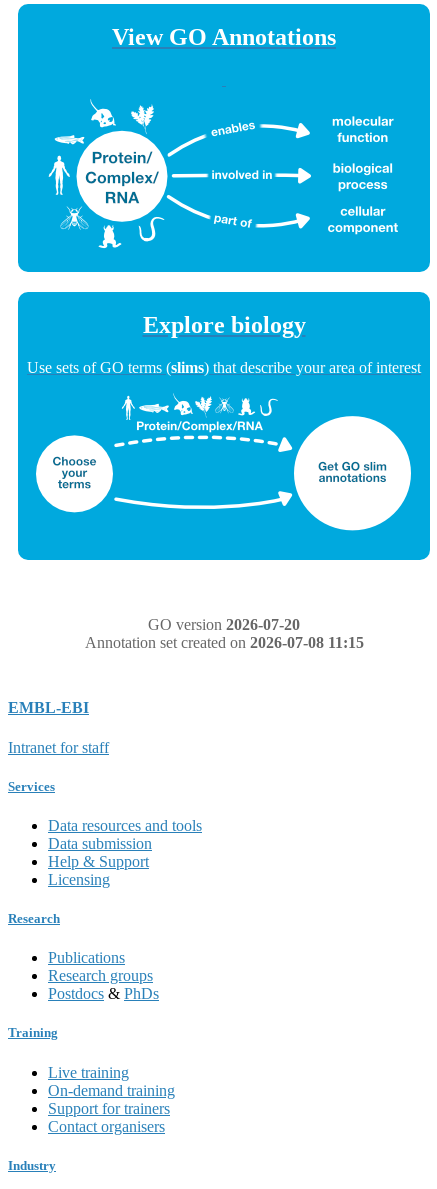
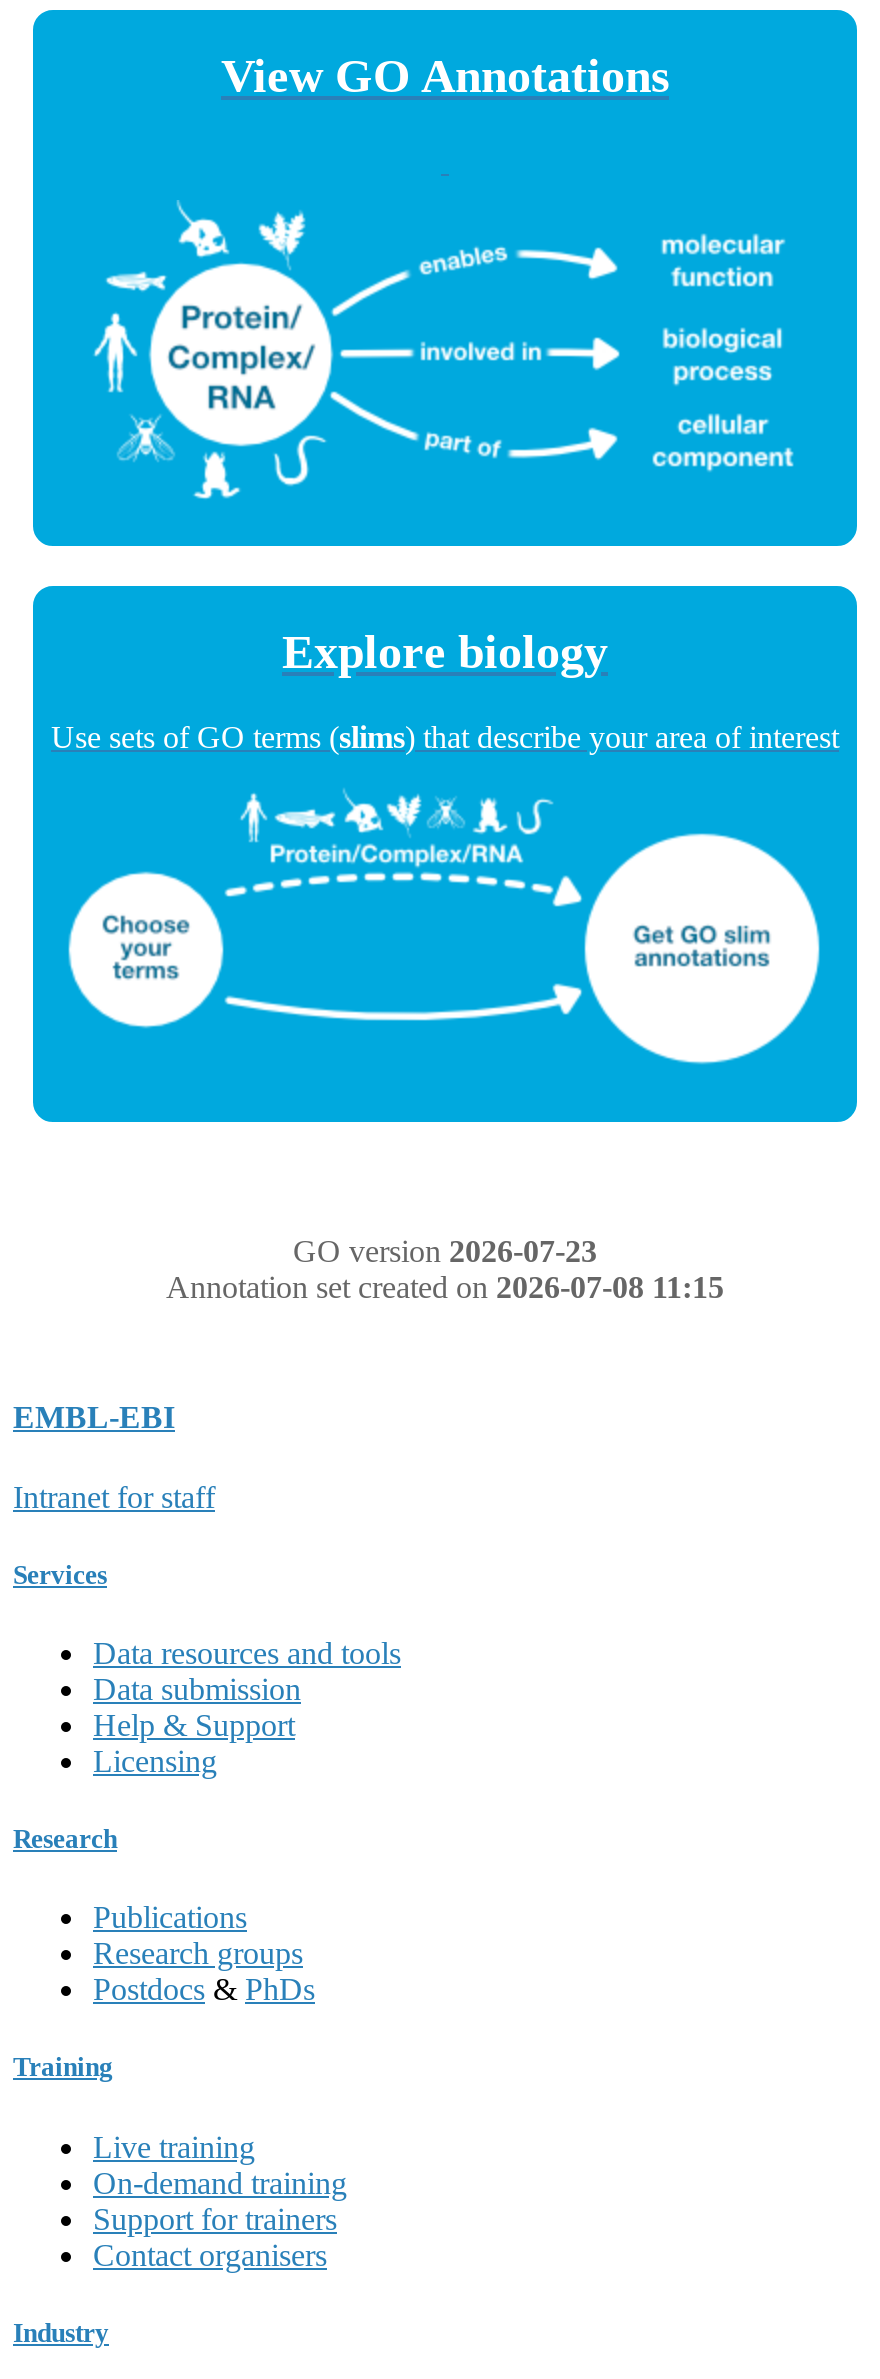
[148,616,300,633] GO version 2026-07-20 -> [293,1234,597,1268] GO version 2026-07-23

